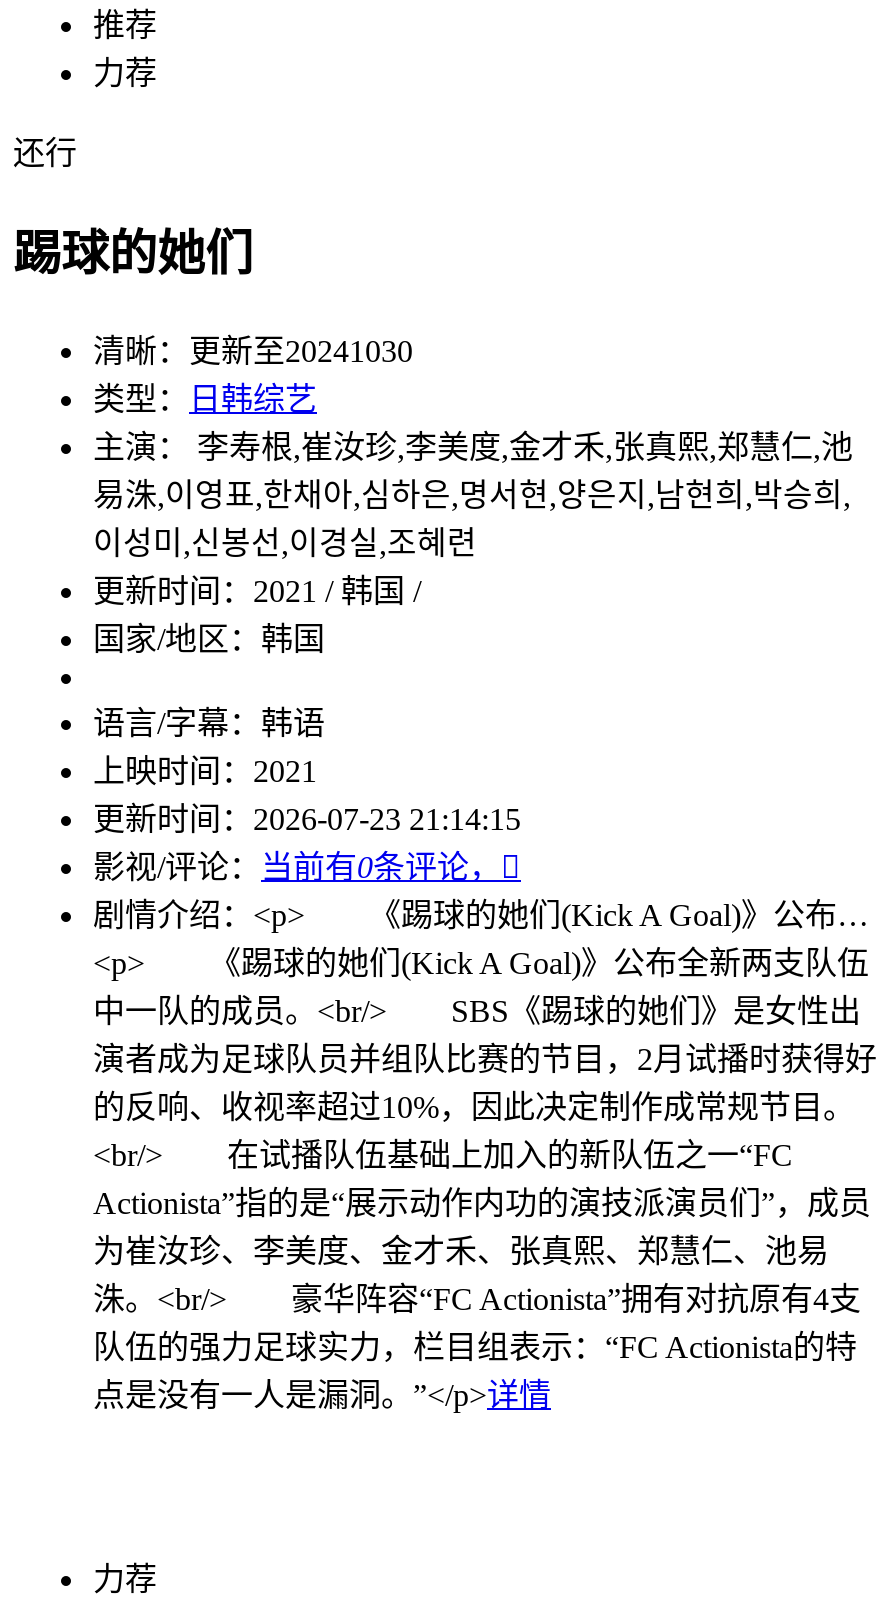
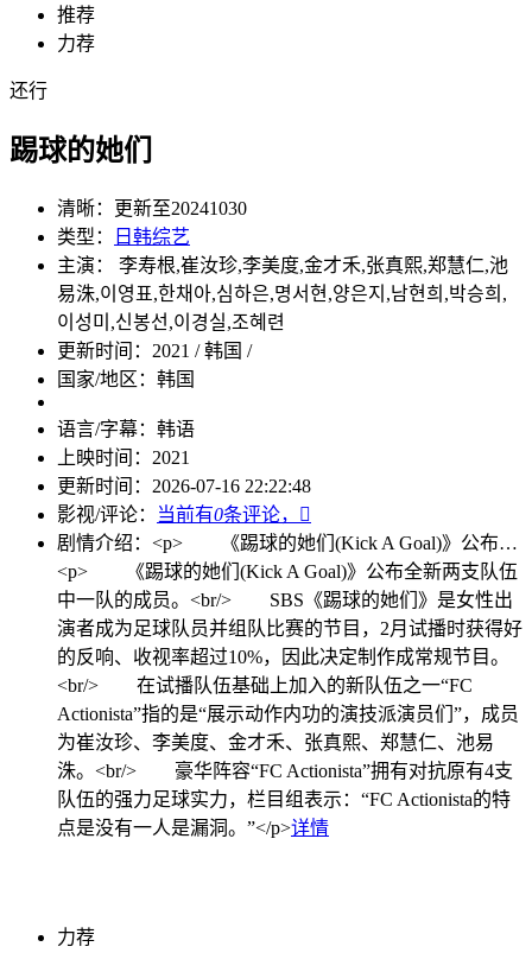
[93,802,521,836] 更新时间：2026-07-23 21:14:15 -> [57,476,311,496] 更新时间：2026-07-16 22:22:48

